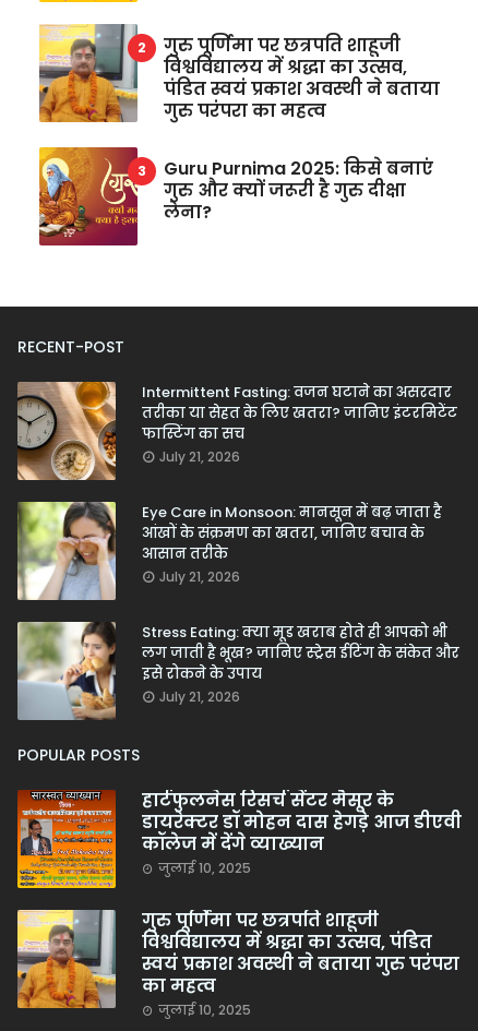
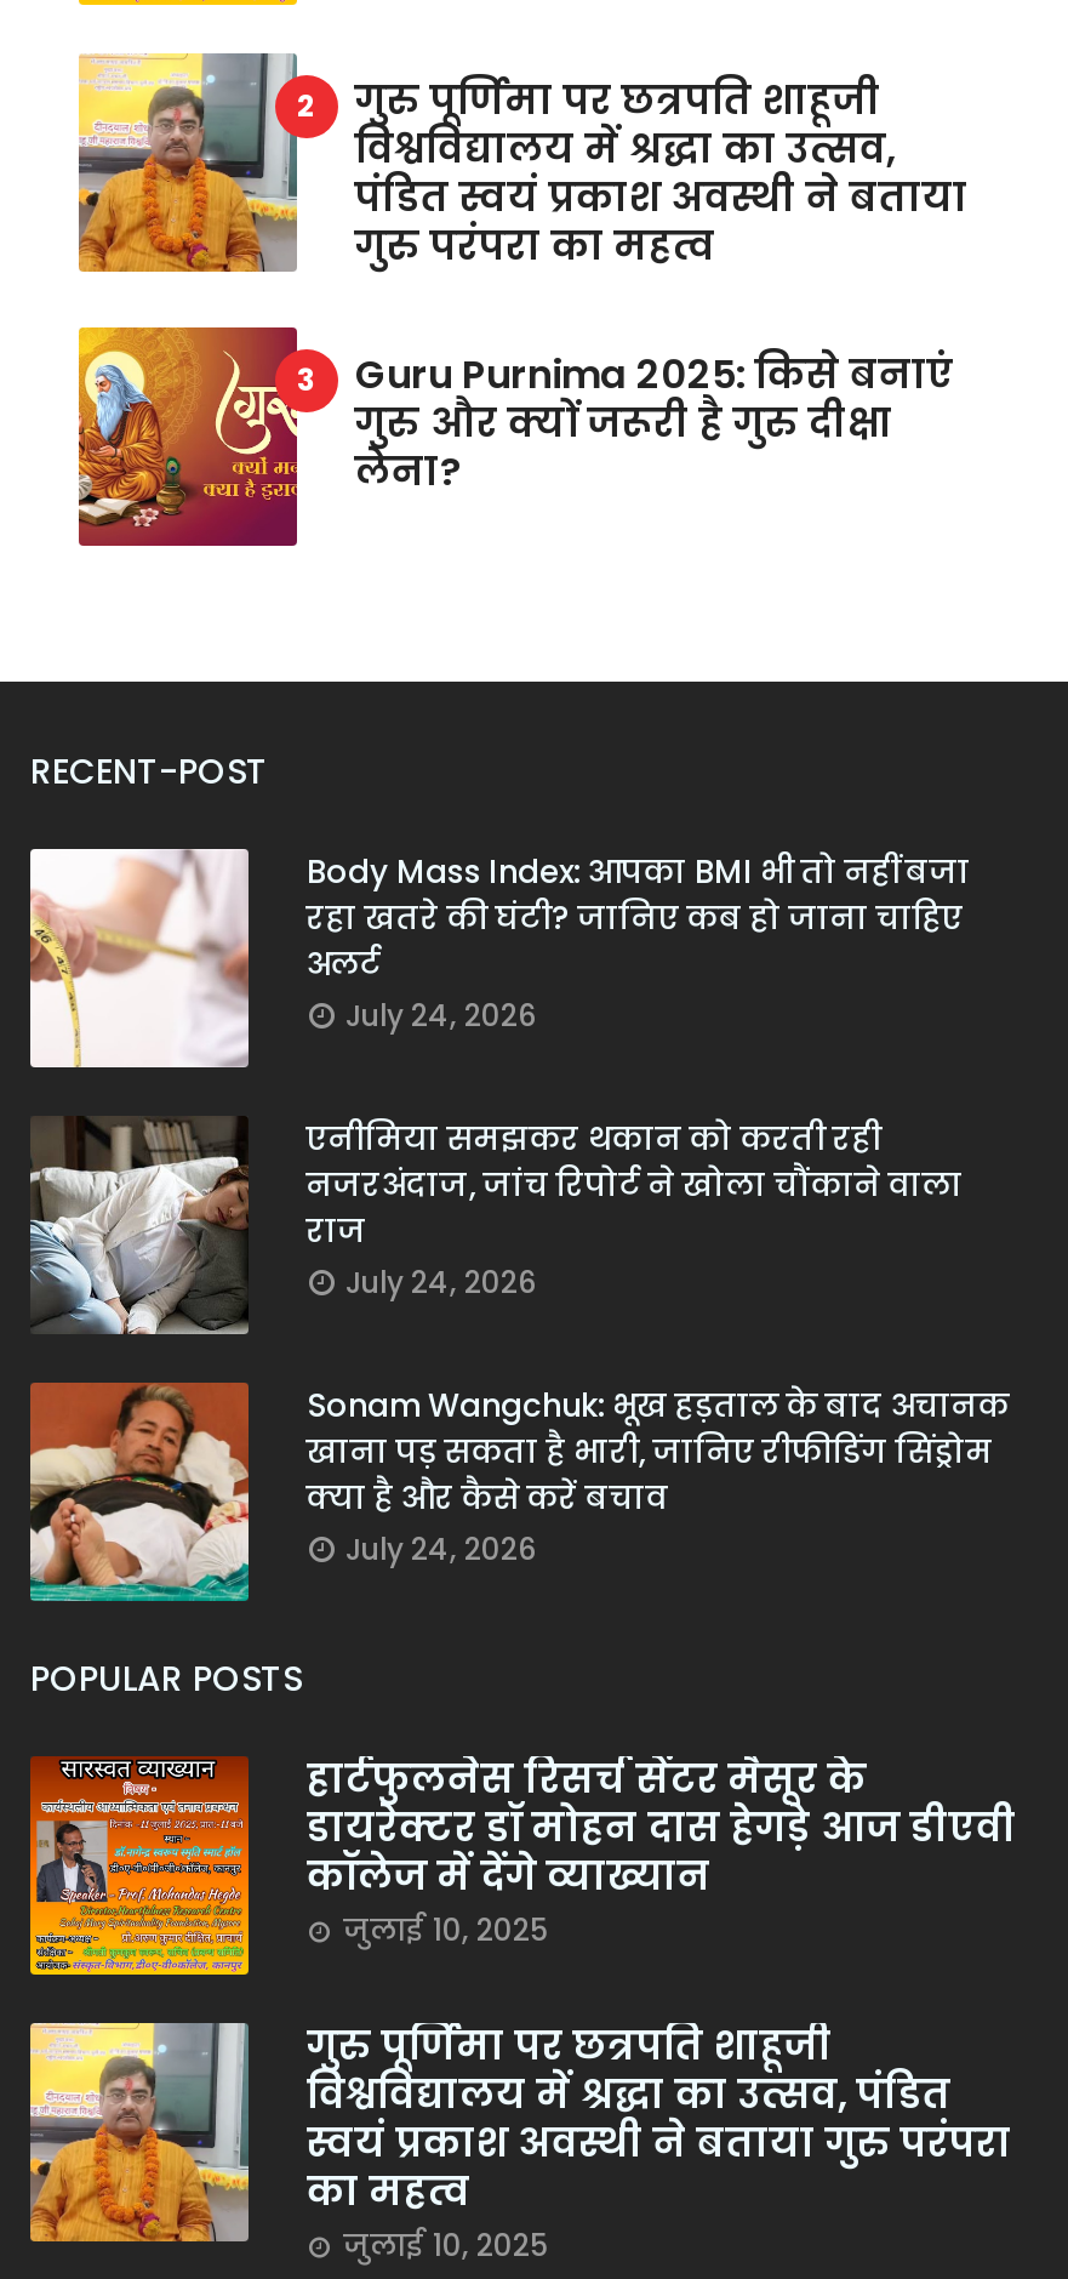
[16,381,457,481] [image] | Intermittent Fasting: वजन घटाने का असरदार | तरीका या सेहत के लिए खतरा? जानिए इंटरमिटेंट | फास्टिंग का सच | July 21, 2026 -> [28,847,971,1070] [image] | Body Mass Index: आपका BMI भी तो नहीं बजा | रहा खतरे की घंटी? जानिए कब हो जाना चाहिए | अलर्ट | July 24, 2026
[16,501,442,601] [image] | Eye Care in Monsoon: मानसून में बढ़ जाता है | आंखों के संक्रमण का खतरा, जानिए बचाव के | आसान तरीके | July 21, 2026 -> [30,1116,964,1334] [image] | एनीमिया समझकर थकान को करती रही | नजरअंदाज, जांच रिपोर्ट ने खोला चौंकाने वाला | राज | July 24, 2026
[16,621,459,721] [image] | Stress Eating: क्या मूड खराब होते ही आपको भी | लग जाती है भूख? जानिए स्ट्रेस ईटिंग के संकेत और | इसे रोकने के उपाय | July 21, 2026 -> [28,1380,1010,1603] [image] | Sonam Wangchuk: भूख हड़ताल के बाद अचानक | खाना पड़ सकता है भारी, जानिए रीफीडिंग सिंड्रोम | क्या है और कैसे करें बचाव | July 24, 2026

